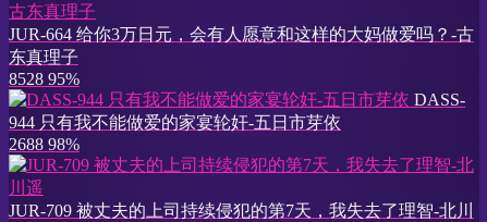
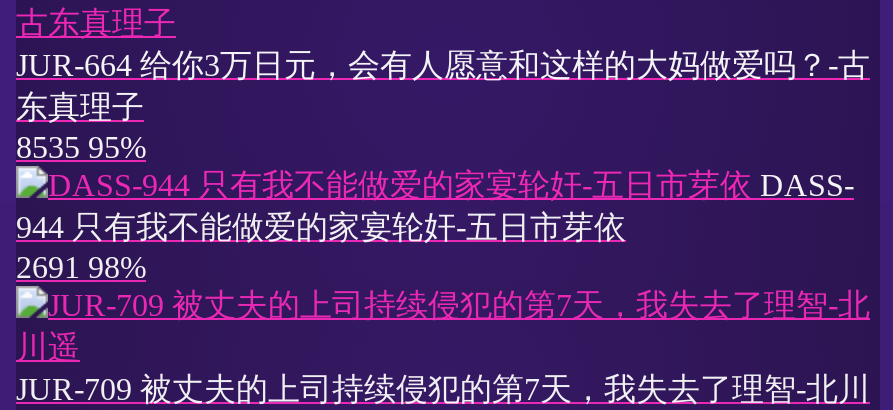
[9,69,80,88] 8528 95% -> [16,129,146,163] 8535 95%
[9,135,80,153] 2688 98% -> [16,249,146,283] 2691 98%

